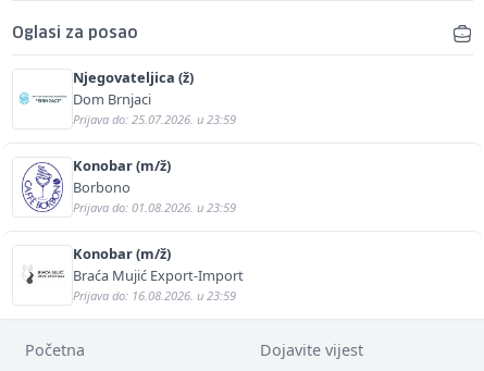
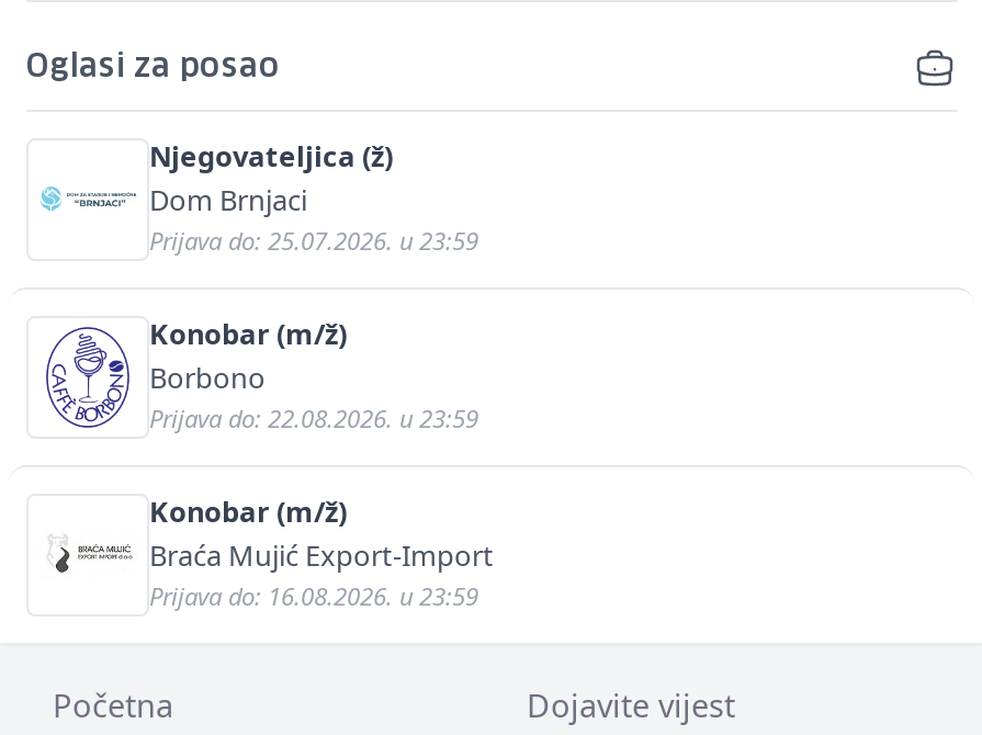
[73,199,236,215] Prijava do: 01.08.2026. u 23:59 -> [149,401,478,434] Prijava do: 22.08.2026. u 23:59

